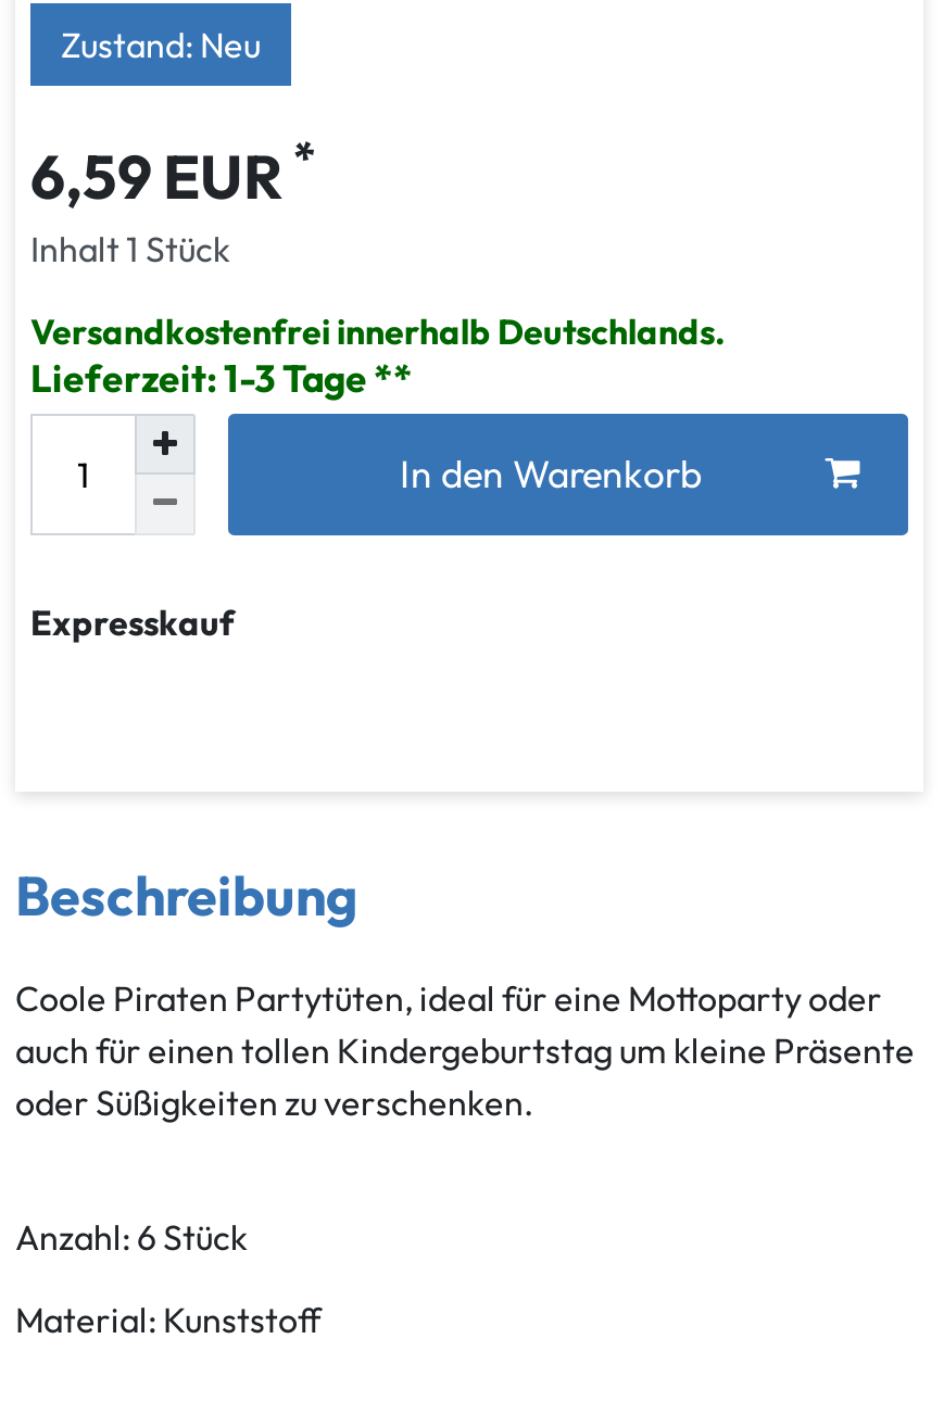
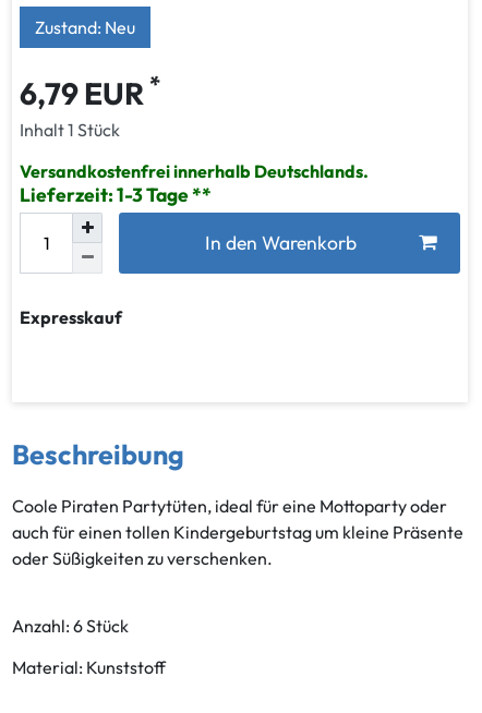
[30,129,315,213] 6,59 EUR * -> [20,70,160,112] 6,79 EUR *

